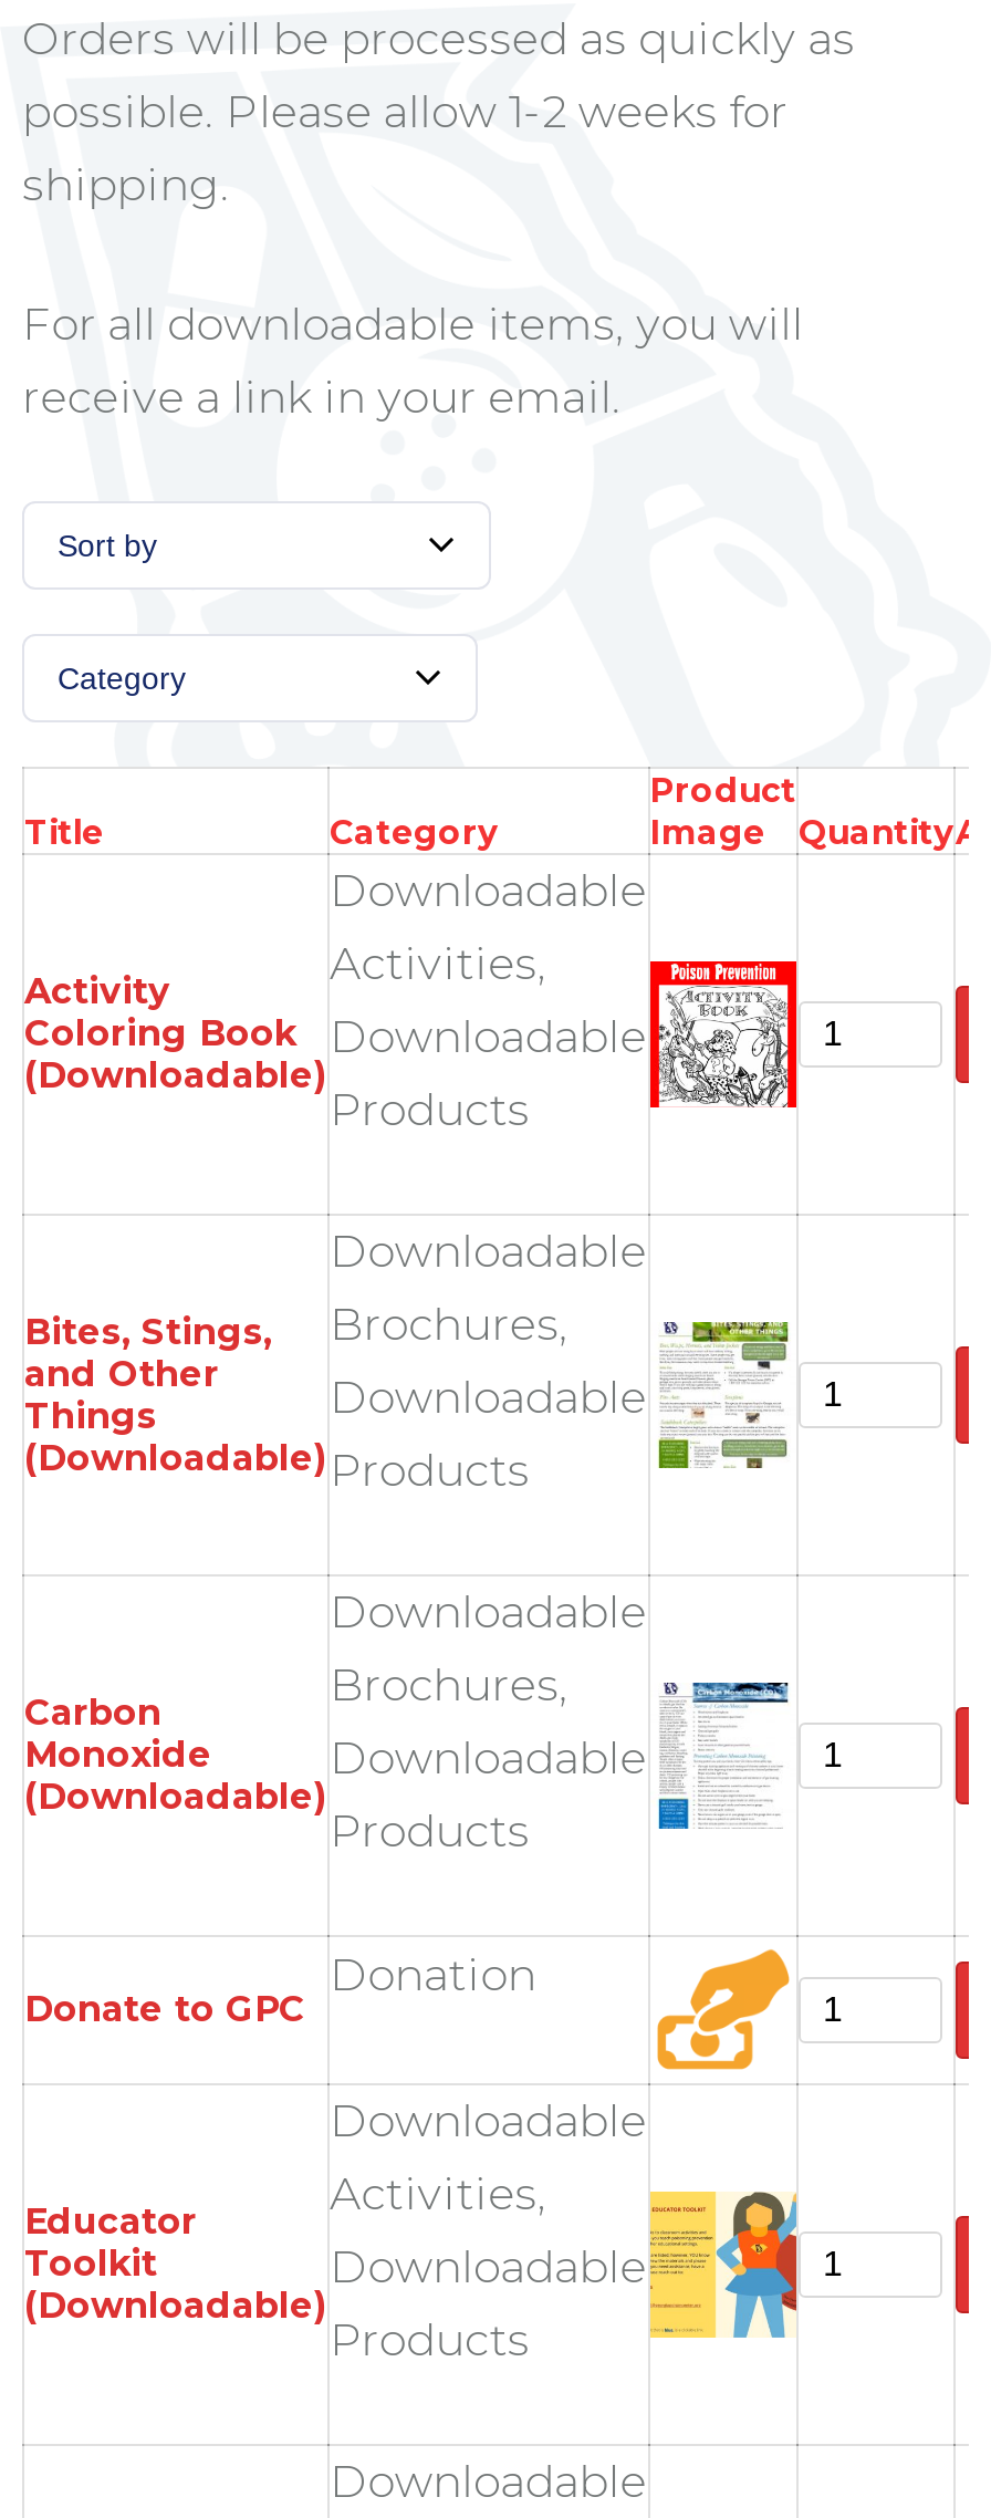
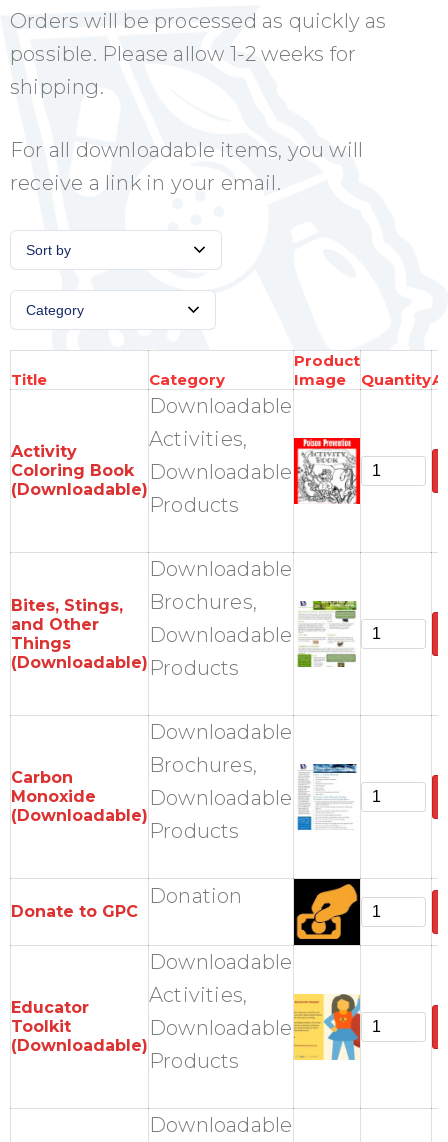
[650,1937,796,2083] [image] -> [293,878,361,946] [image]

